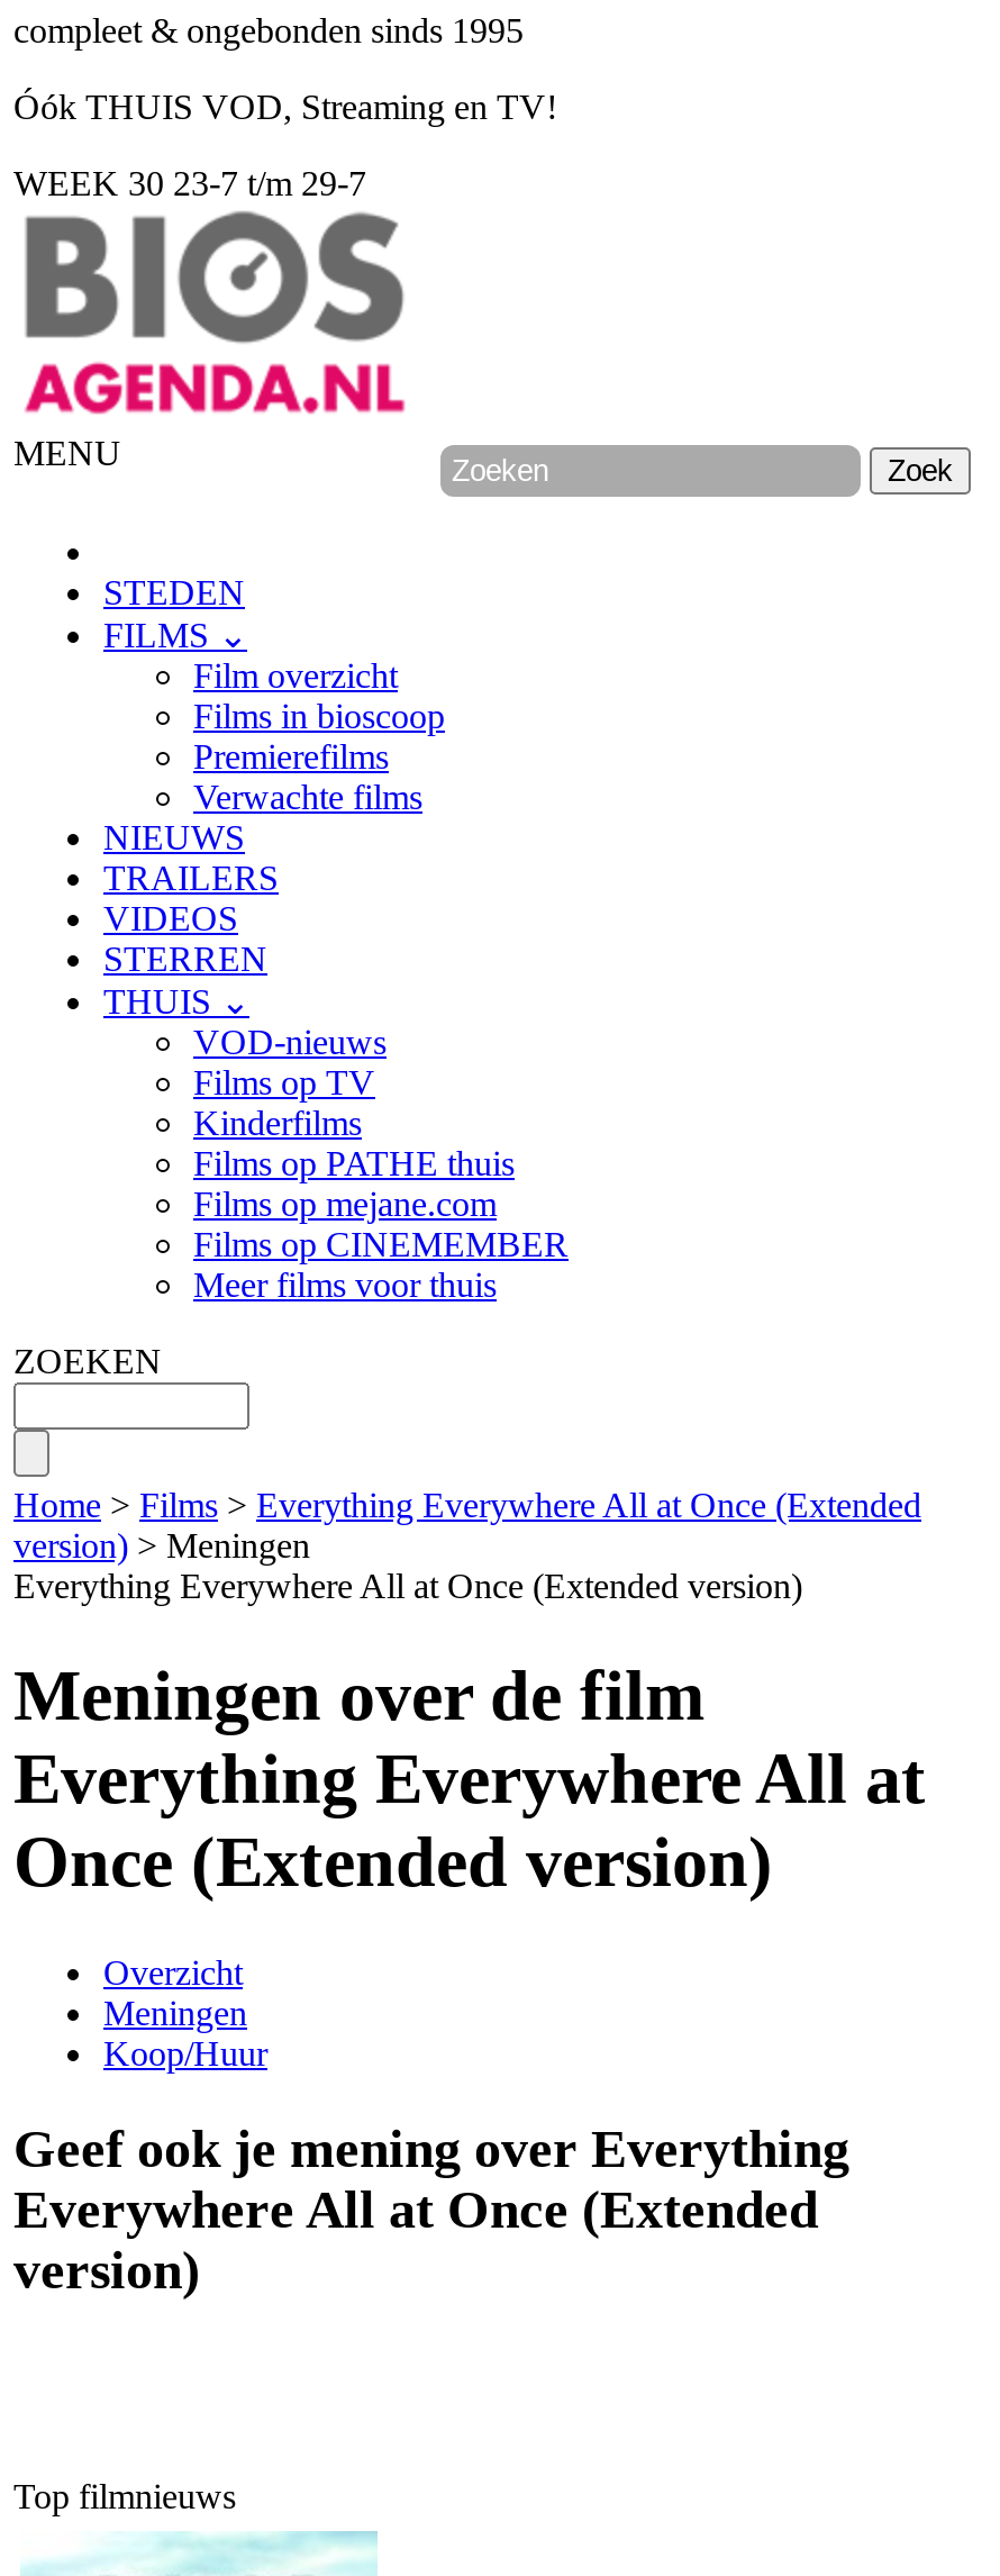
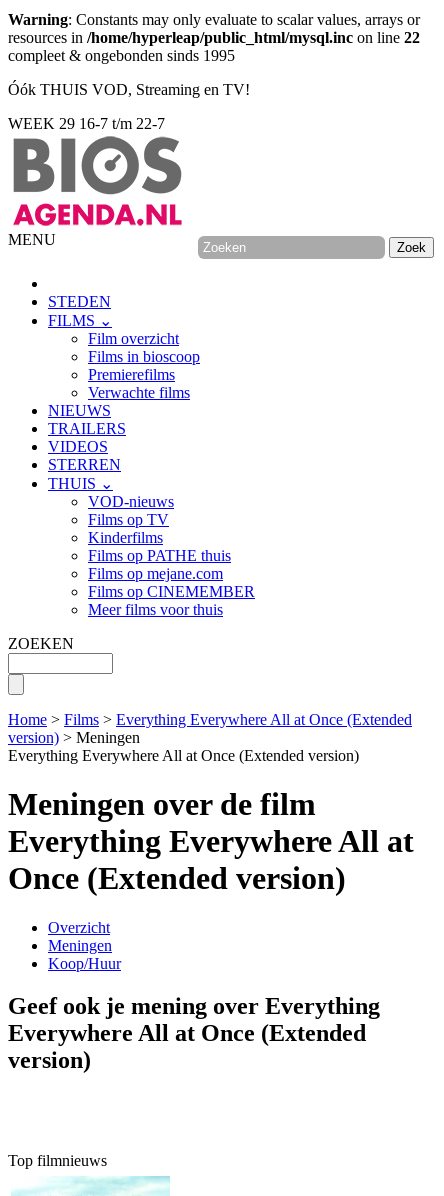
none -> [8,11,420,46] Warning: Constants may only evaluate to scalar values, arrays or | resources in /home/hyperleap/public_html/mysql.inc on line 22
[13,164,366,202] WEEK 30 23-7 t/m 29-7 -> [8,115,165,132] WEEK 29 16-7 t/m 22-7

